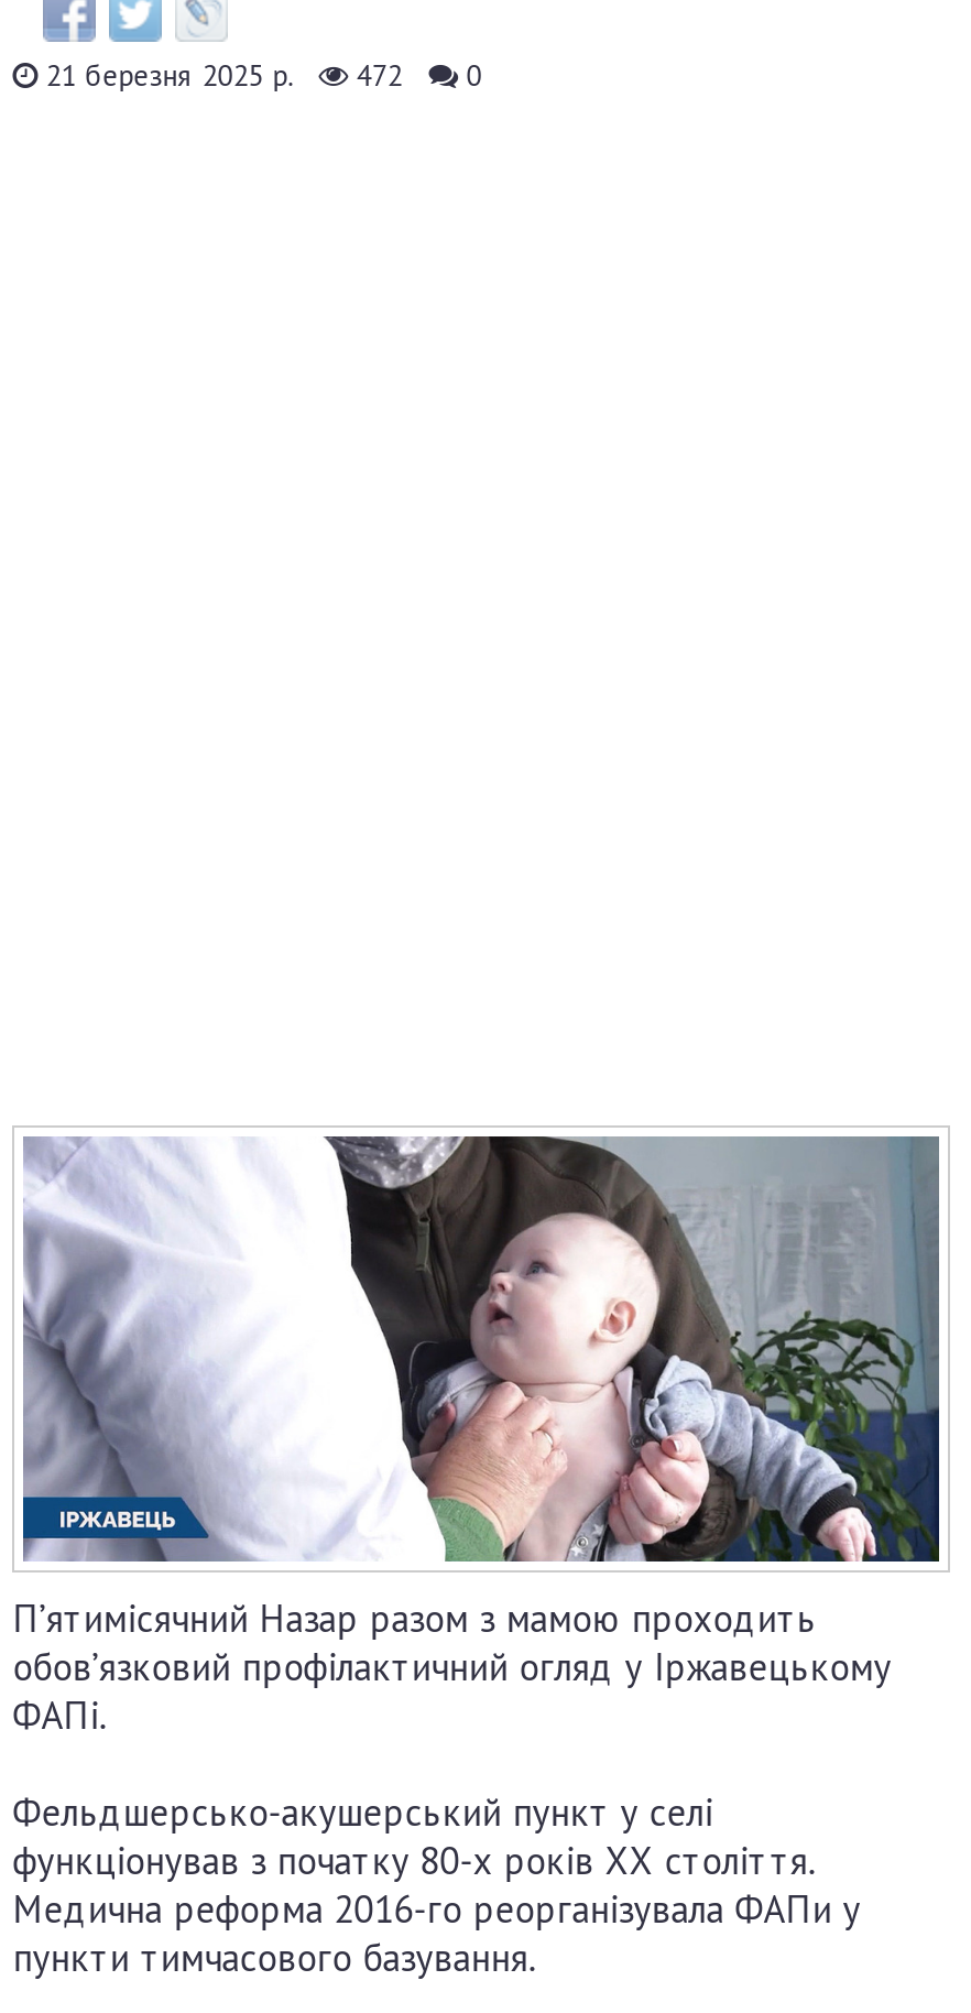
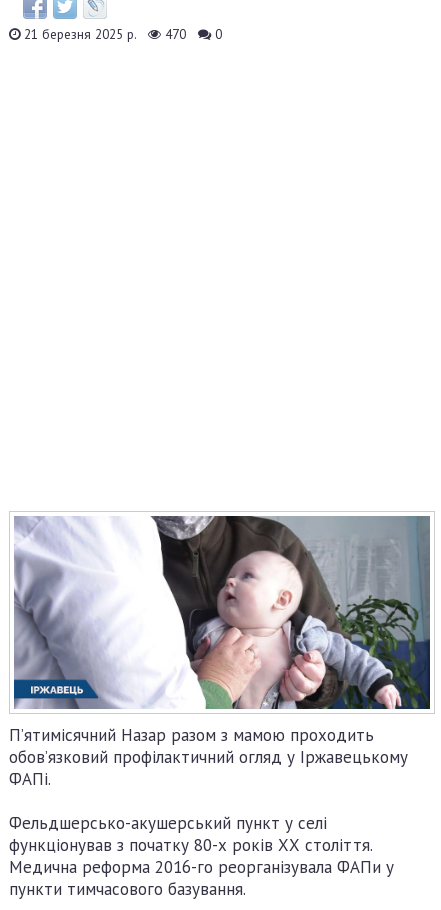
[37,55,482,95] 21 березня 2025 р. 472 0 -> [20,25,222,43] 21 березня 2025 р. 470 0

